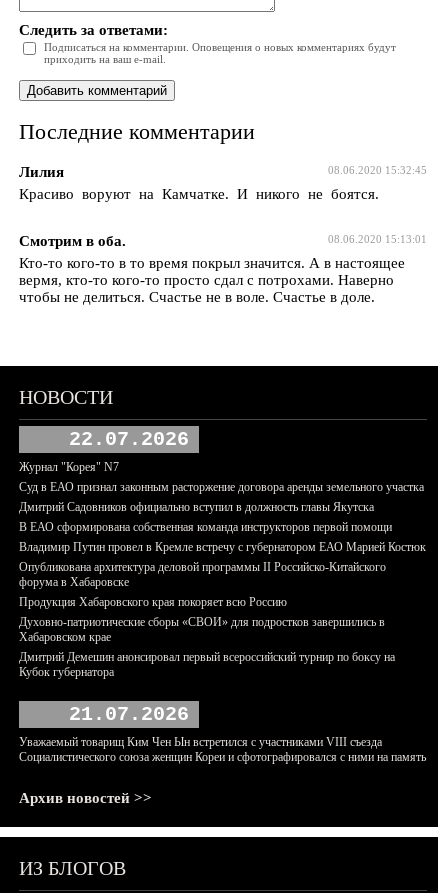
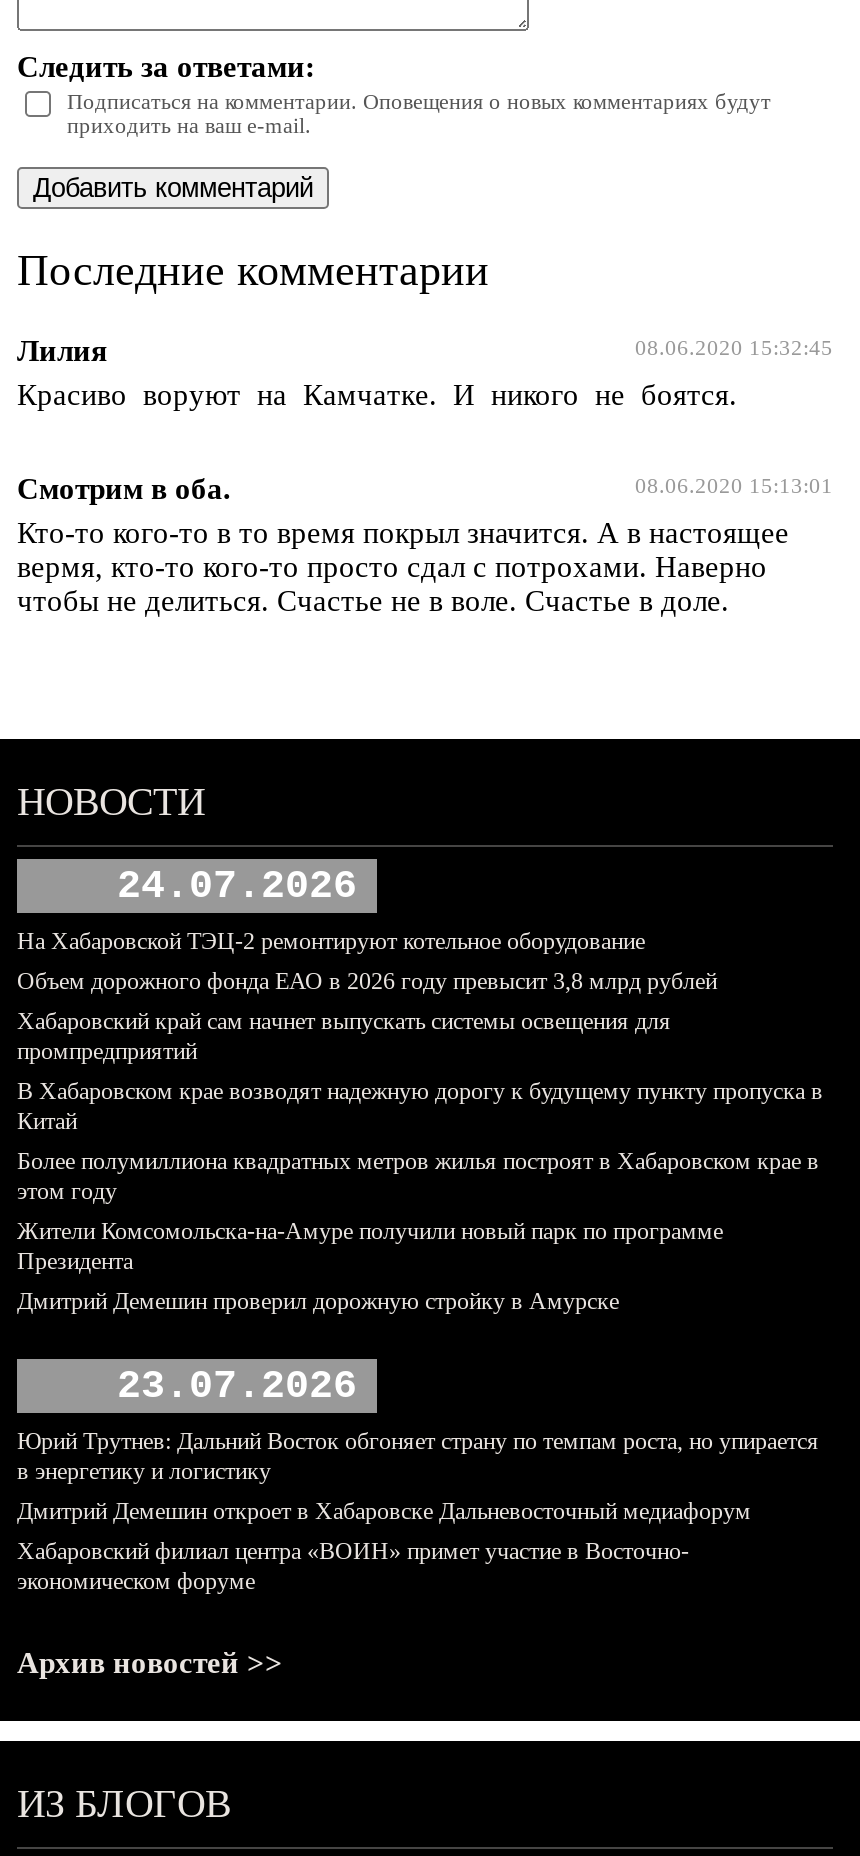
[19,428,426,679] 22.07.2026 | Журнал "Корея" N7 | Суд в ЕАО признал законным расторжение договора аренды земельного участка | Дмитрий Садовников официально вступил в должность главы Якутска | В ЕАО сформирована собственная команда инструкторов первой помощи | Владимир Путин провел в Кремле встречу с губернатором ЕАО Марией Костюк | Опубликована архитектура деловой программы II Российско-Китайского | форума в Хабаровске | Продукция Хабаровского края покоряет всю Россию | Духовно-патриотические сборы «СВОИ» для подростков завершились в | Хабаровском крае | Дмитрий Демешин анонсировал первый всероссийский турнир по боксу на | Кубок губернатора -> [17,863,823,1315] 24.07.2026 | На Хабаровской ТЭЦ-2 ремонтируют котельное оборудование | Объем дорожного фонда ЕАО в 2026 году превысит 3,8 млрд рублей | Хабаровский край сам начнет выпускать системы освещения для | промпредприятий | В Хабаровском крае возводят надежную дорогу к будущему пункту пропуска в | Китай | Более полумиллиона квадратных метров жилья построят в Хабаровском крае в | этом году | Жители Комсомольска-на-Амуре получили новый парк по программе | Президента | Дмитрий Демешин проверил дорожную стройку в Амурске
[19,703,426,764] 21.07.2026 | Уважаемый товарищ Ким Чен Ын встретился с участниками VIII съезда | Социалистического союза женщин Кореи и сфотографировался с ними на память -> [17,1363,819,1595] 23.07.2026 | Юрий Трутнев: Дальний Восток обгоняет страну по темпам роста, но упирается | в энергетику и логистику | Дмитрий Демешин откроет в Хабаровске Дальневосточный медиафорум | Хабаровский филиал центра «ВОИН» примет участие в Восточно- | экономическом форуме

